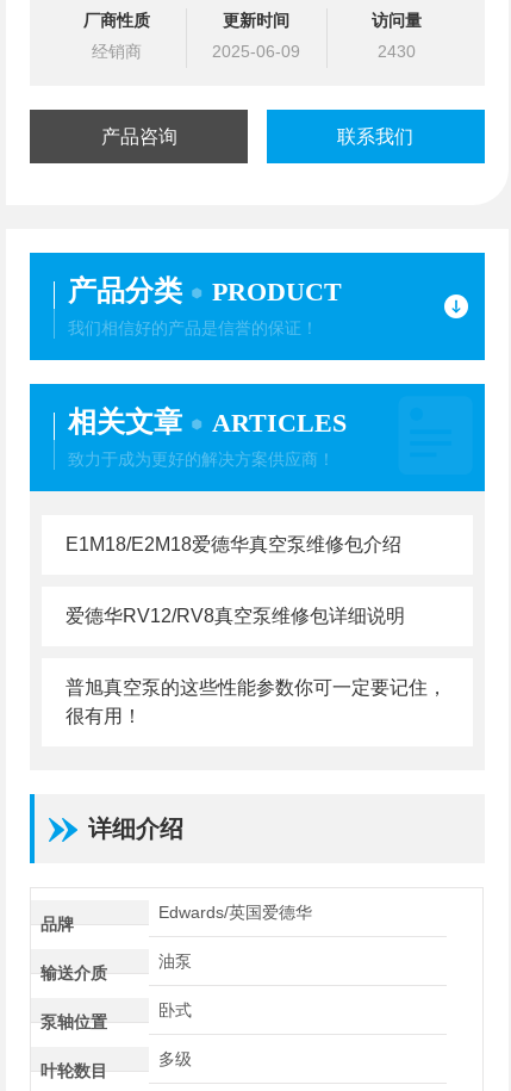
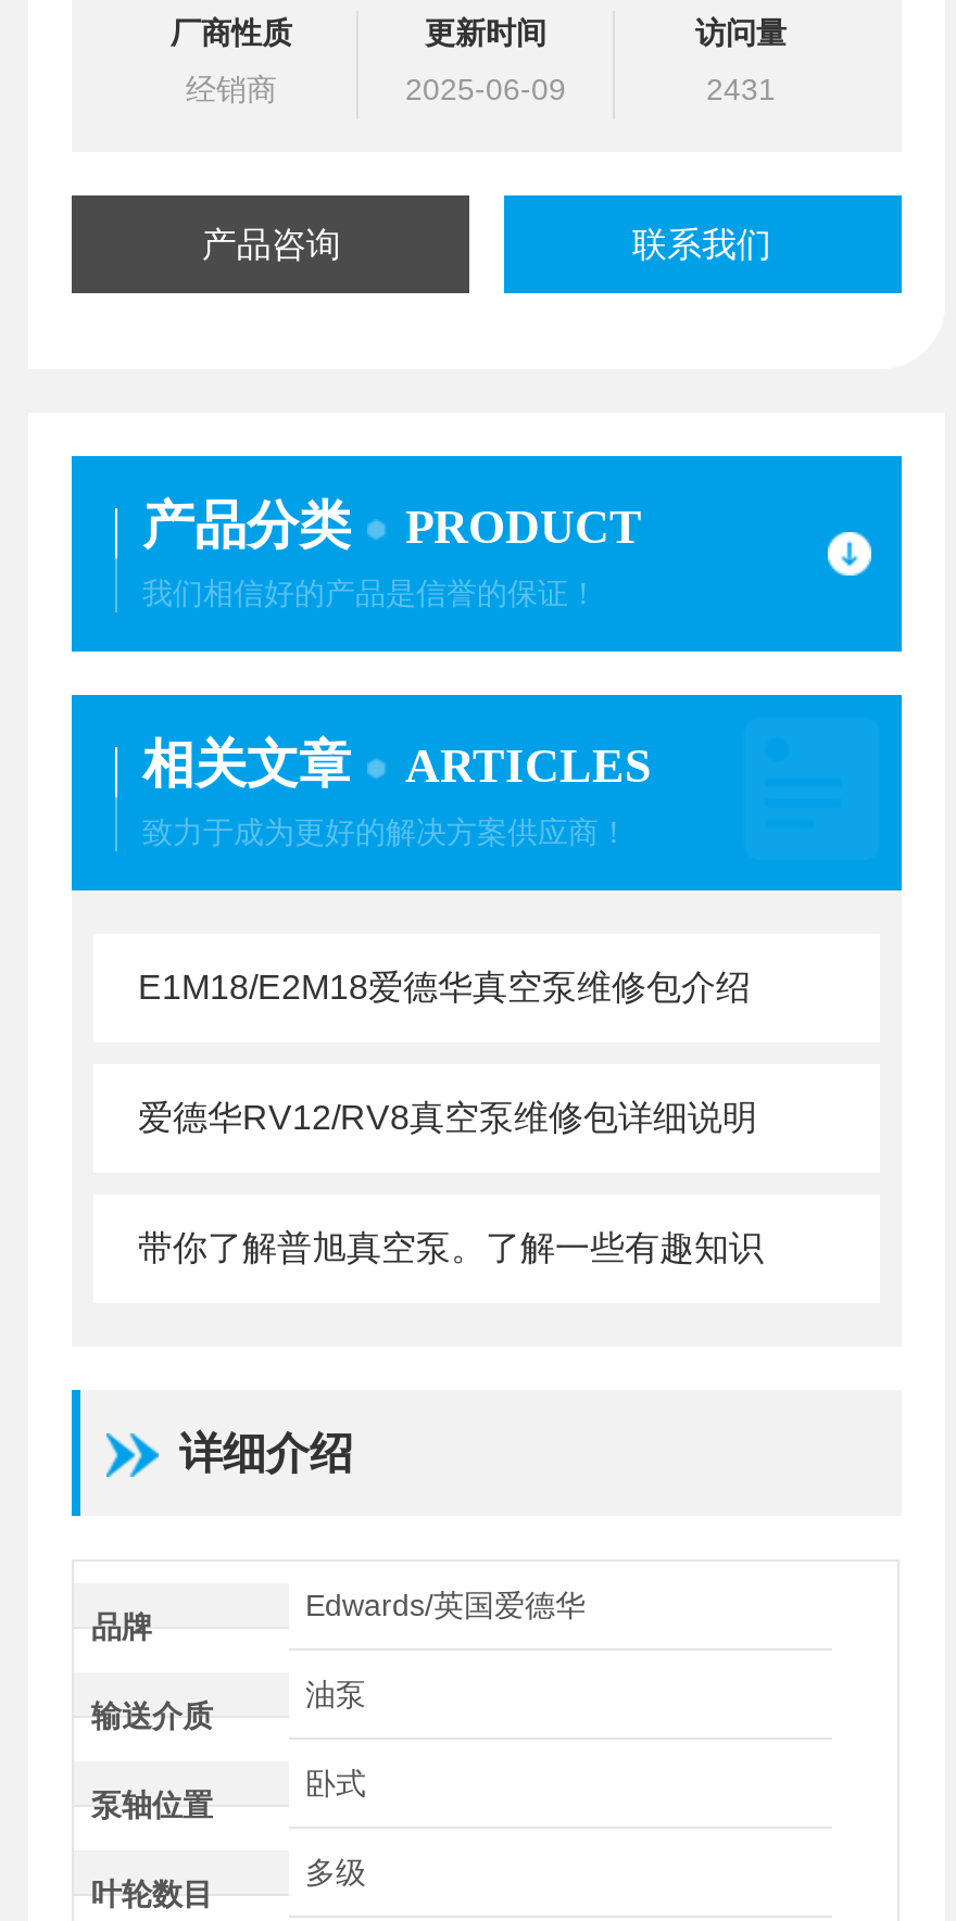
[378,42,416,61] 2430 -> [706,72,776,106] 2431
[66,677,447,726] 普旭真空泵的这些性能参数你可一定要记住， | 很有用！ -> [138,1229,763,1266] 带你了解普旭真空泵。了解一些有趣知识

